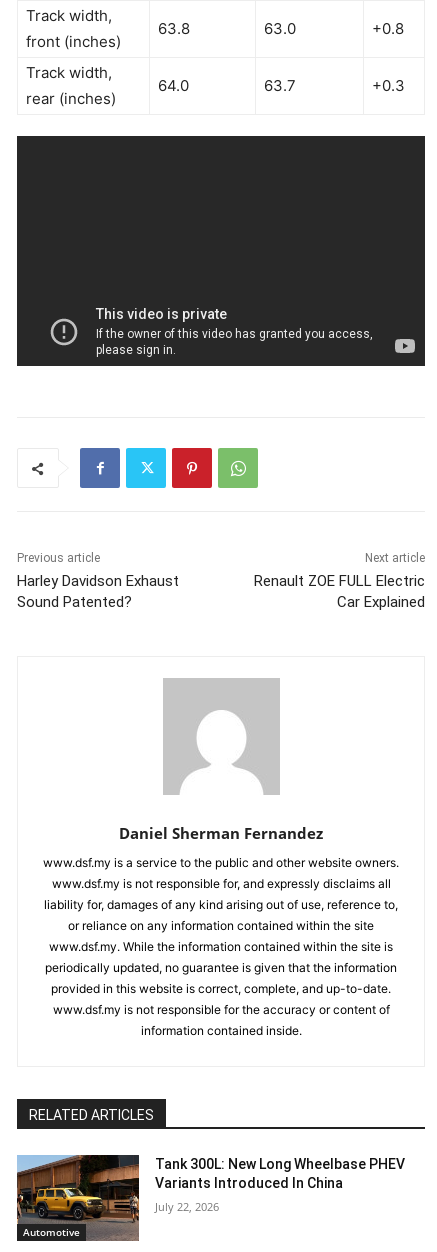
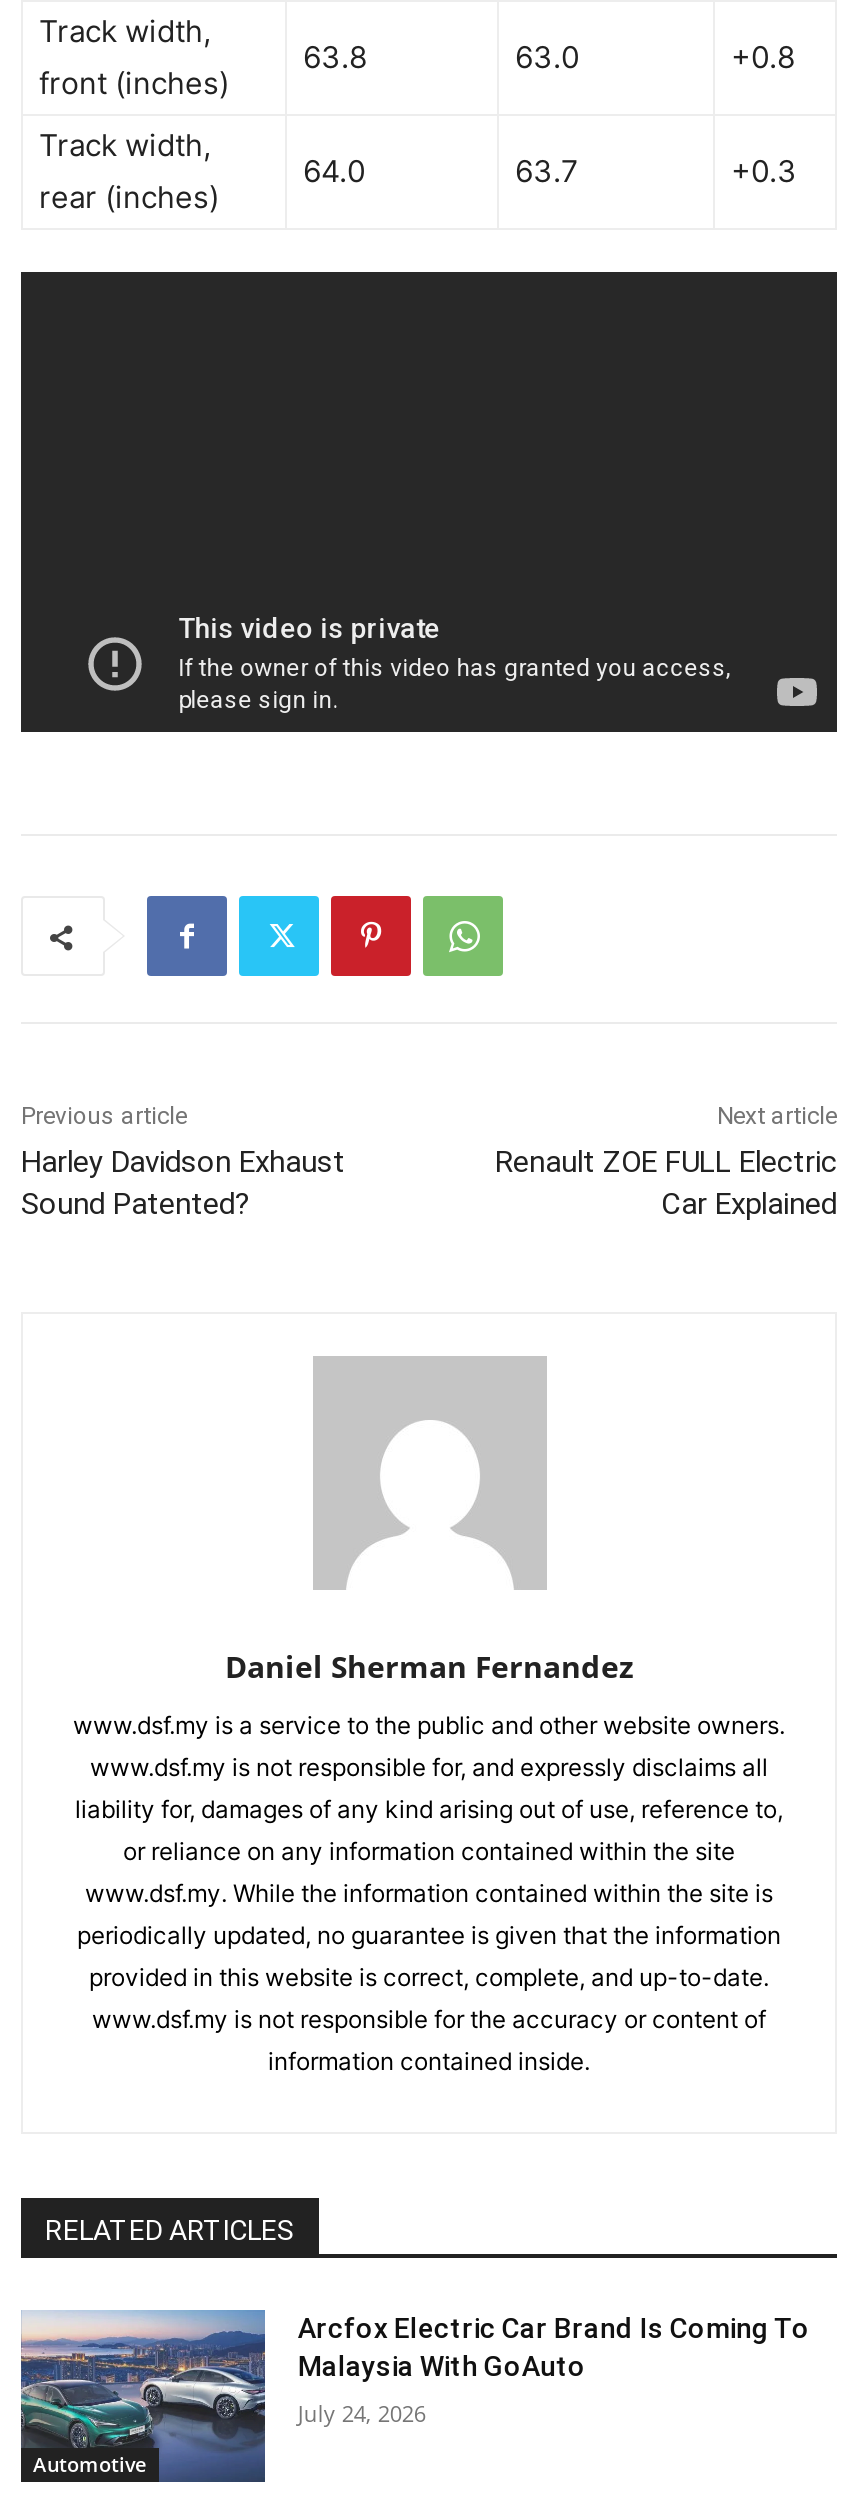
[16,1154,405,1242] [image] | Tank 300L: New Long Wheelbase PHEV | Variants Introduced In China -> [19,2308,810,2484] [image] | Arcfox Electric Car Brand Is Coming To | Malaysia With GoAuto
[155,1199,219,1214] July 22, 2026 -> [298,2399,426,2429] July 24, 2026

